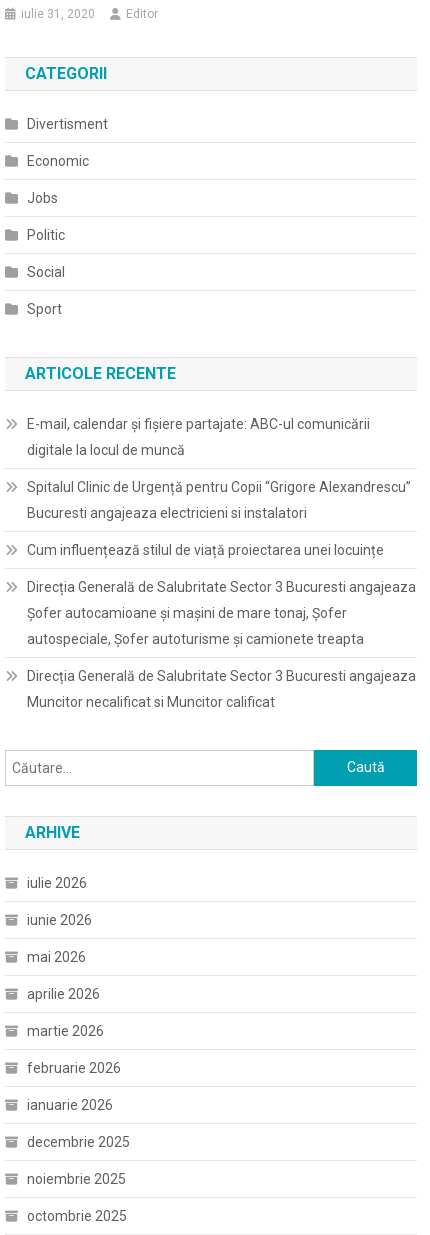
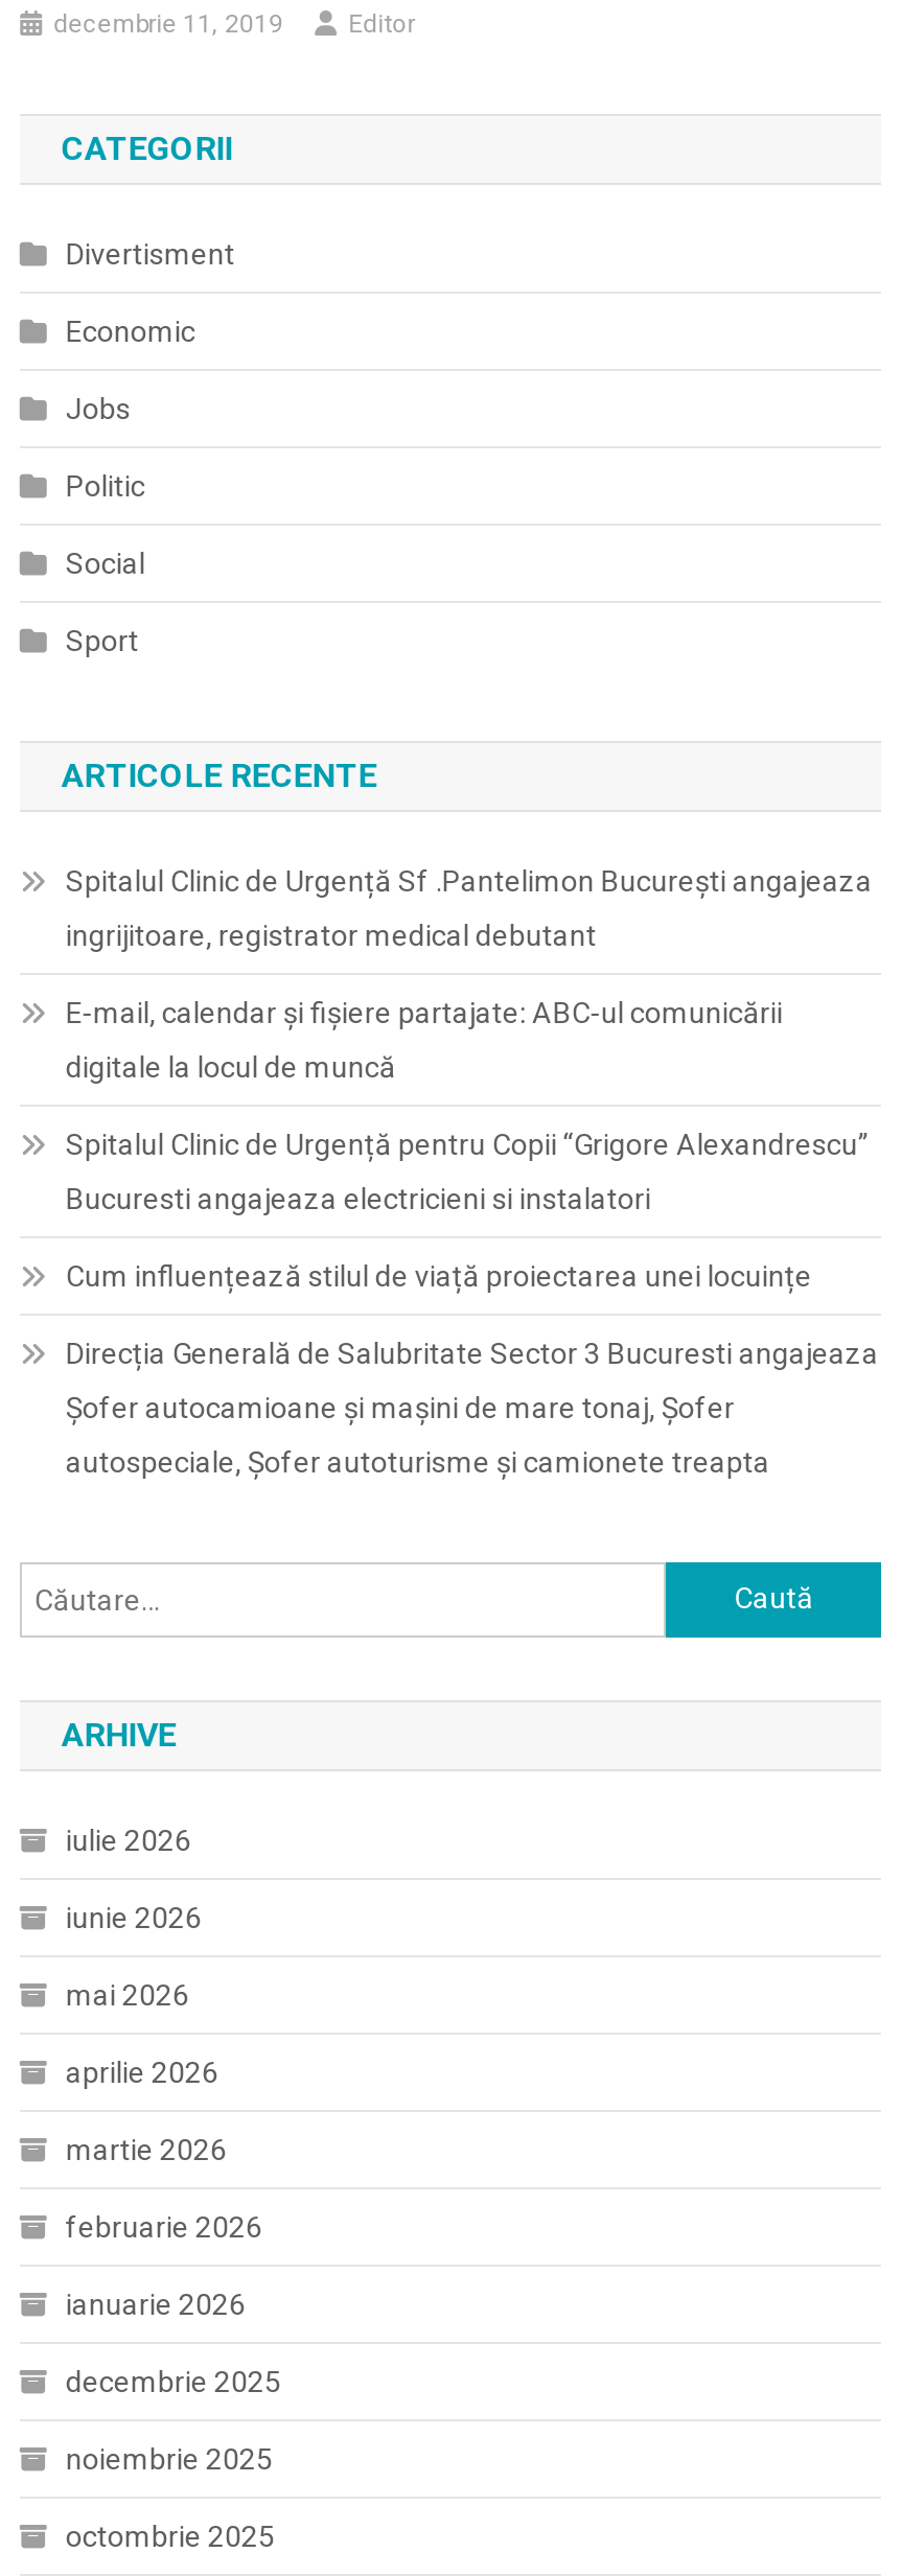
[21,7,95,21] iulie 31, 2020 -> [54,9,283,38] decembrie 11, 2019
none -> [66,864,873,951] Spitalul Clinic de Urgență Sf .Pantelimon București angajeaza | ingrijitoare, registrator medical debutant
moved [27,416,416,647] -> [66,995,879,1478]: E-mail, calendar şi fişiere partajate: ABC-ul comunicării | digitale la locul de muncă | Spitalul Clinic de Urgență pentru Copii “Grigore Alexandrescu” | Bucuresti angajeaza electricieni si instalatori | Cum influențează stilul de viață proiectarea unei locuințe | Direcția Generală de Salubritate Sector 3 Bucuresti angajeaza | Șofer autocamioane și mașini de mare tonaj, Șofer | autospeciale, Șofer autoturisme și camionete treapta
[27,668,416,710] Direcția Generală de Salubritate Sector 3 Bucuresti angajeaza | Muncitor necalificat si Muncitor calificat -> none

